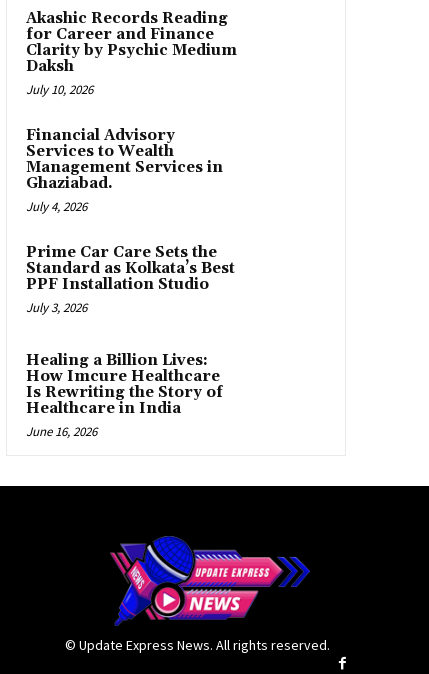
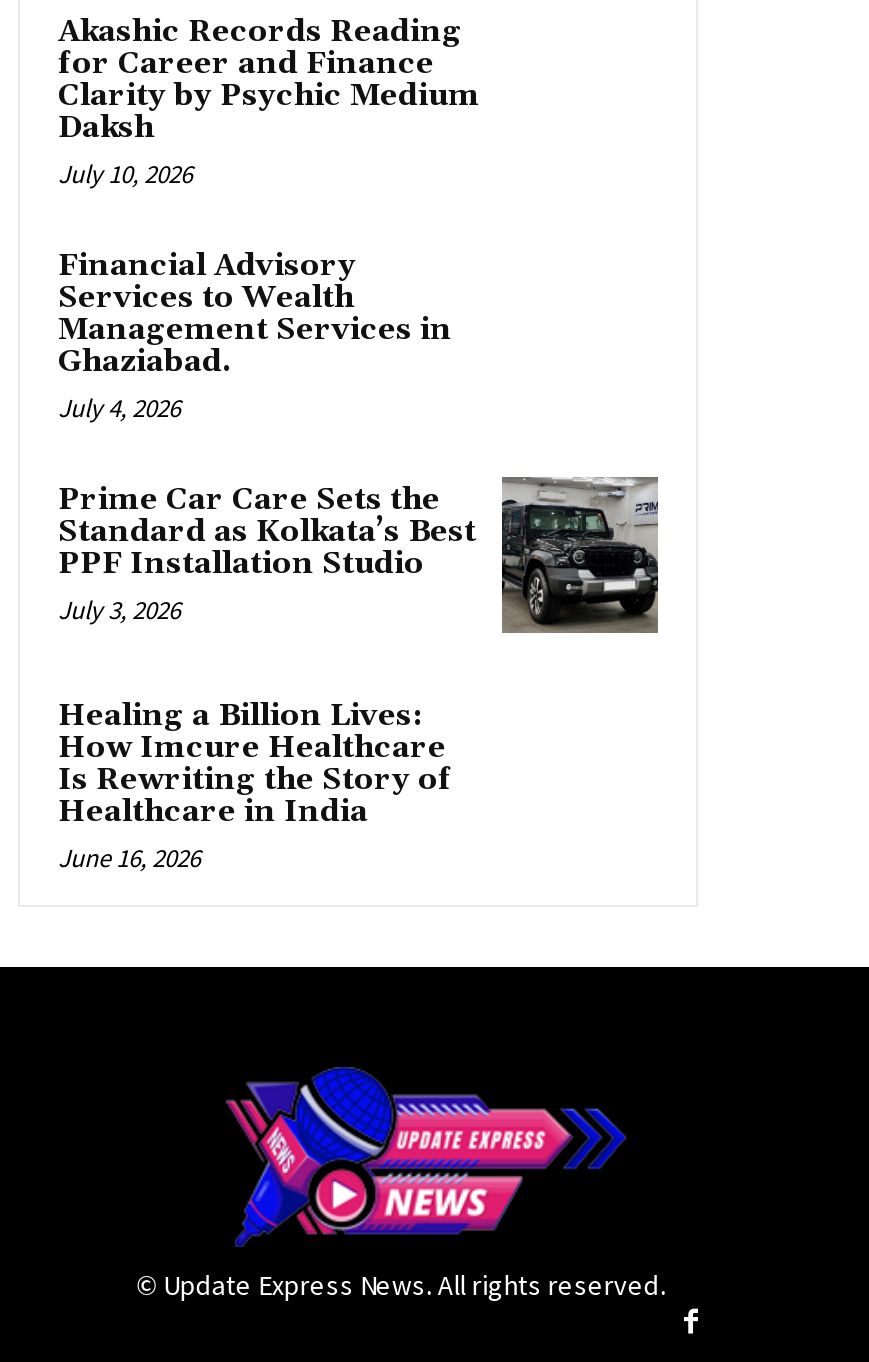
none -> [500,475,660,635] [image]

